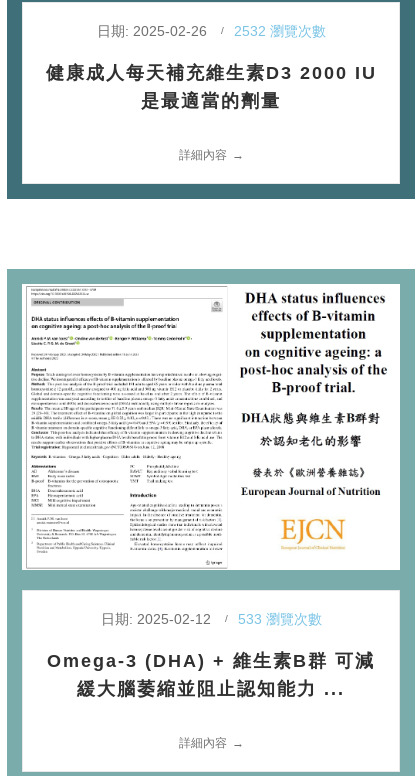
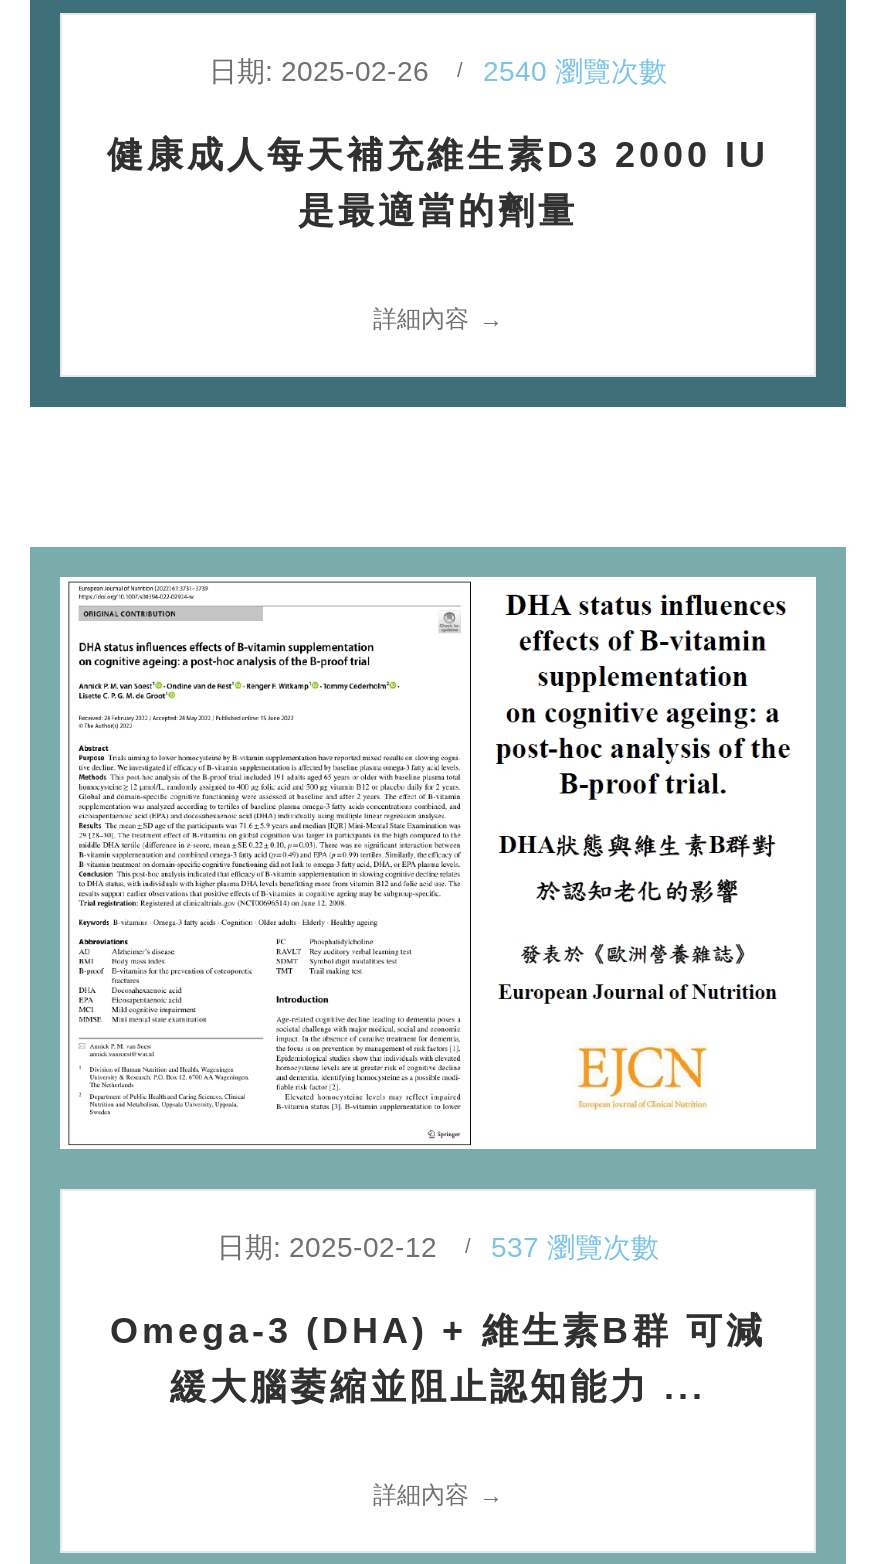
[96,23,325,39] 日期: 2025-02-26 2532 瀏覽次數 -> [209,55,667,87] 日期: 2025-02-26 2540 瀏覽次數
[100,611,321,627] 日期: 2025-02-12 533 瀏覽次數 -> [217,1231,659,1263] 日期: 2025-02-12 537 瀏覽次數

